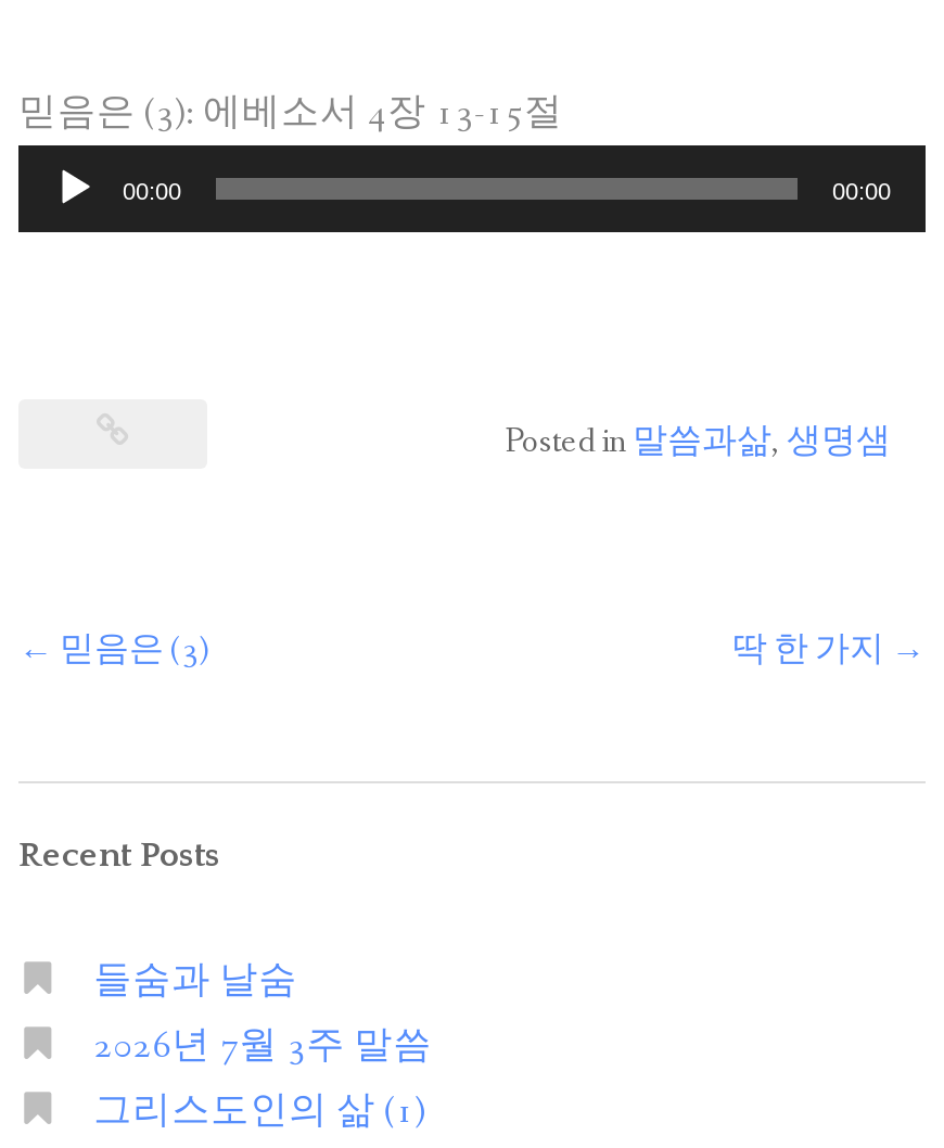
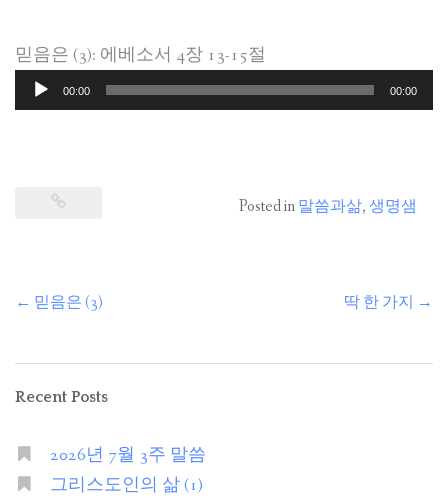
[94,958,298,1008] 들숨과 날숨 -> none

